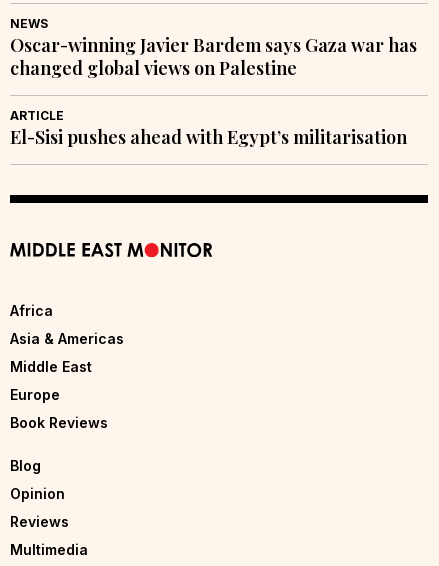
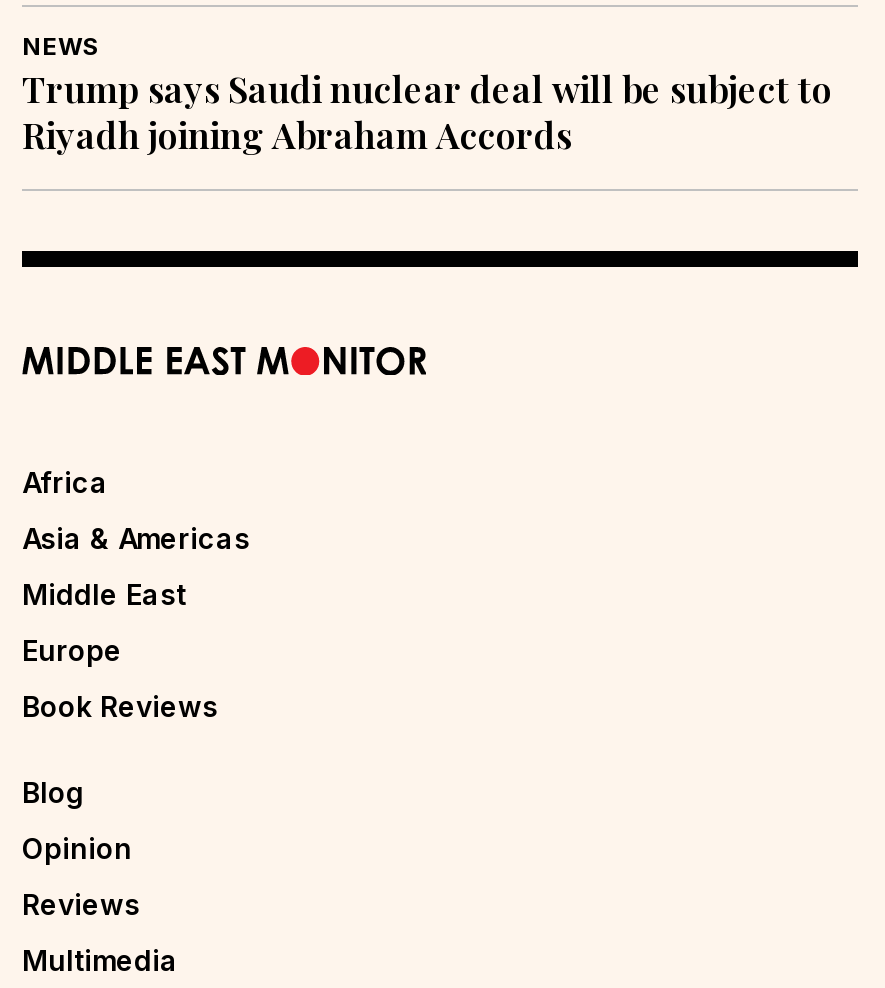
[10,32,417,148] Oscar-winning Javier Bardem says Gaza war has | changed global views on Palestine | ARTICLE | El-Sisi pushes ahead with Egypt’s militarisation -> [22,65,832,159] Trump says Saudi nuclear deal will be subject to | Riyadh joining Abraham Accords

